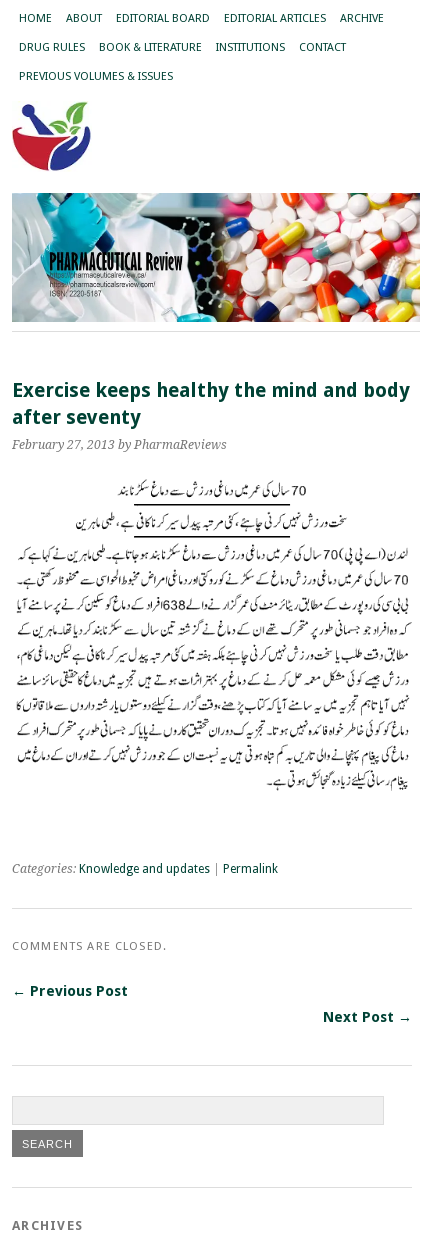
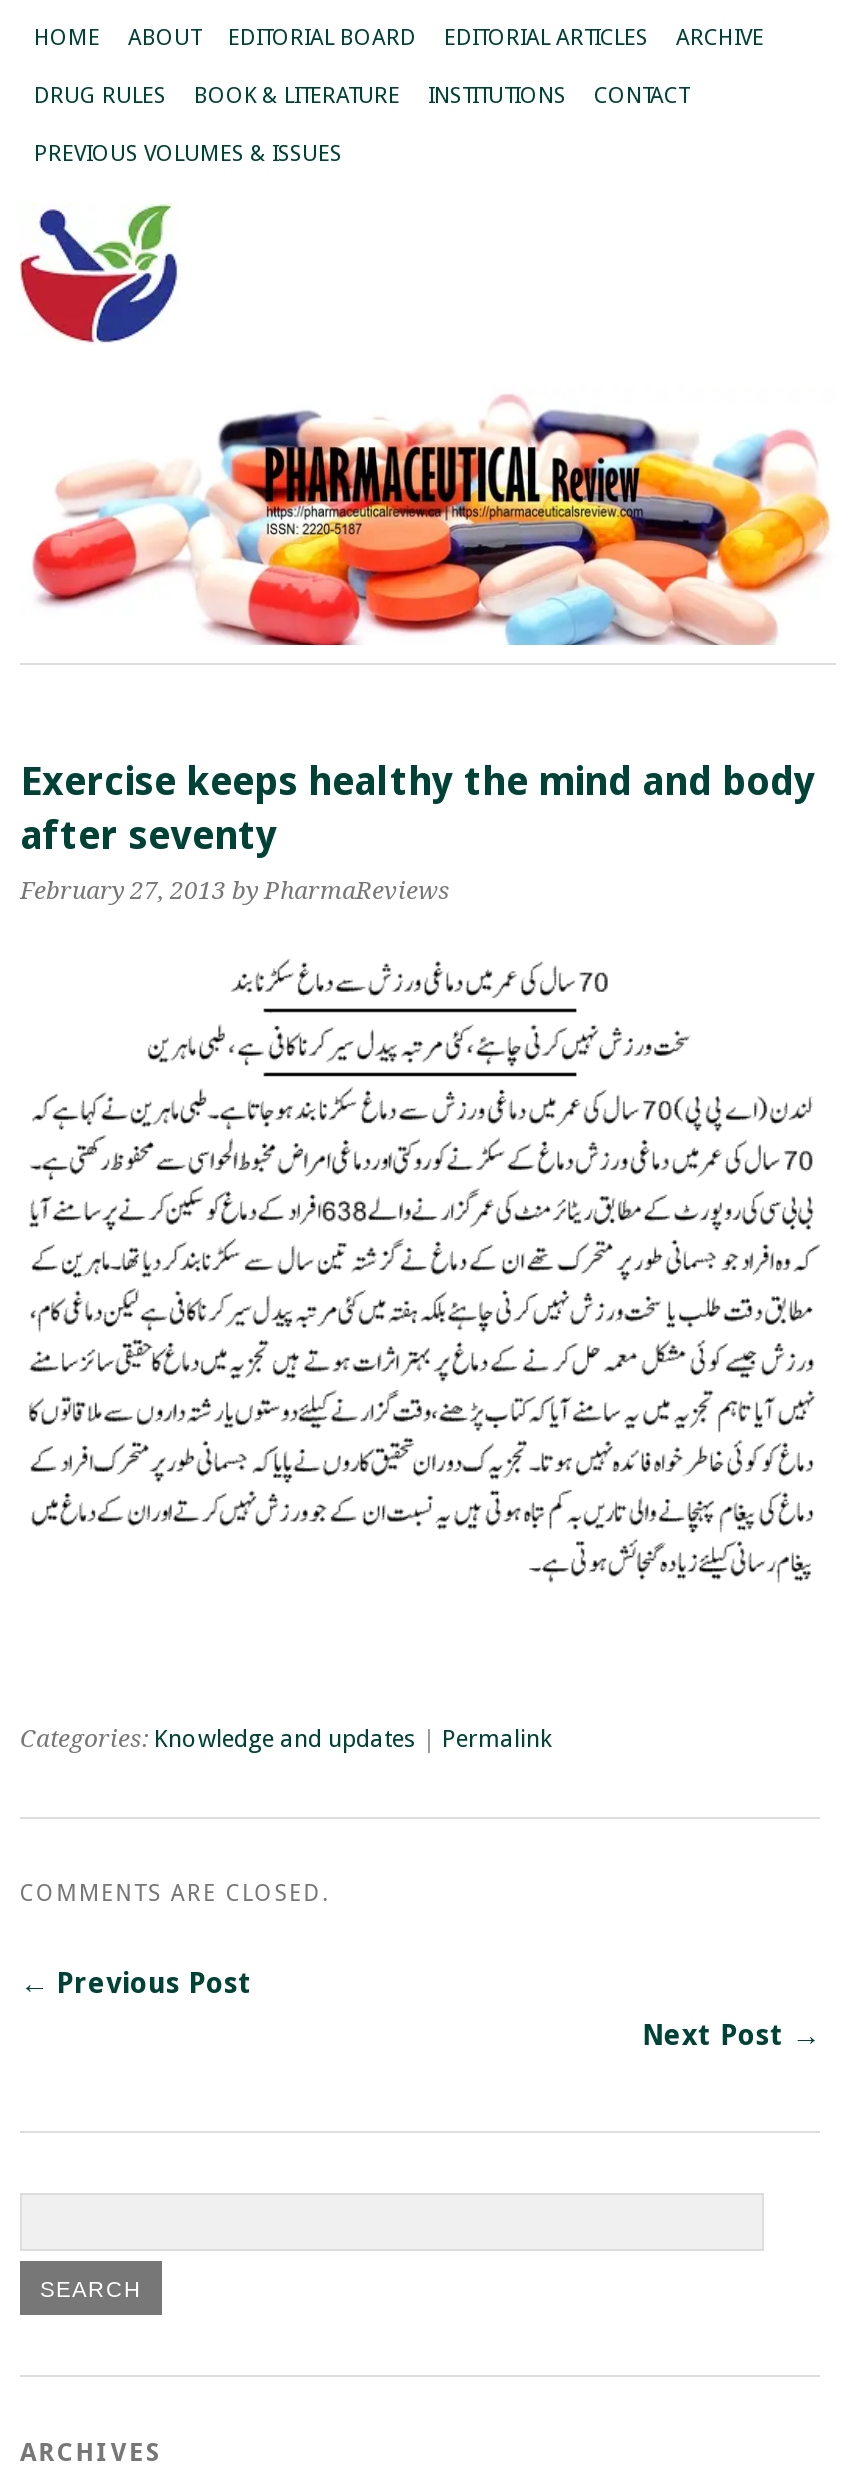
[11,192,421,323] [image] -> [20,387,836,647] [image]

